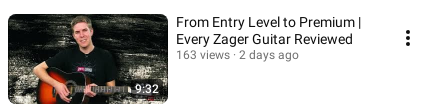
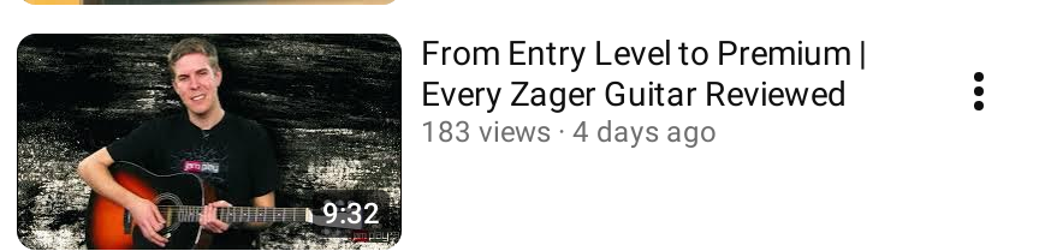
[176,47,230,61] 163 views -> [421,114,551,148] 183 views
[239,47,299,61] 2 days ago -> [572,114,717,148] 4 days ago

